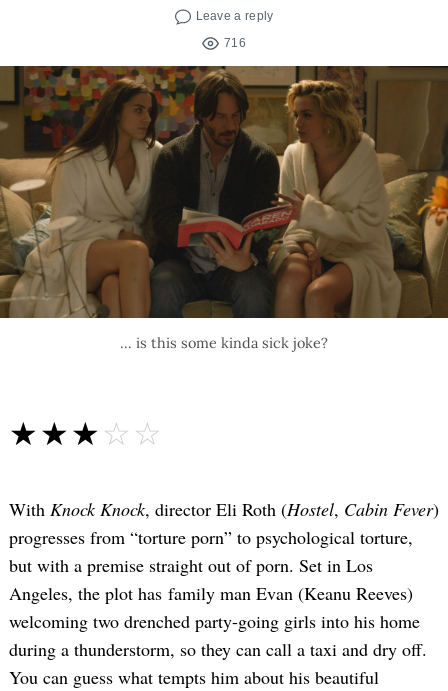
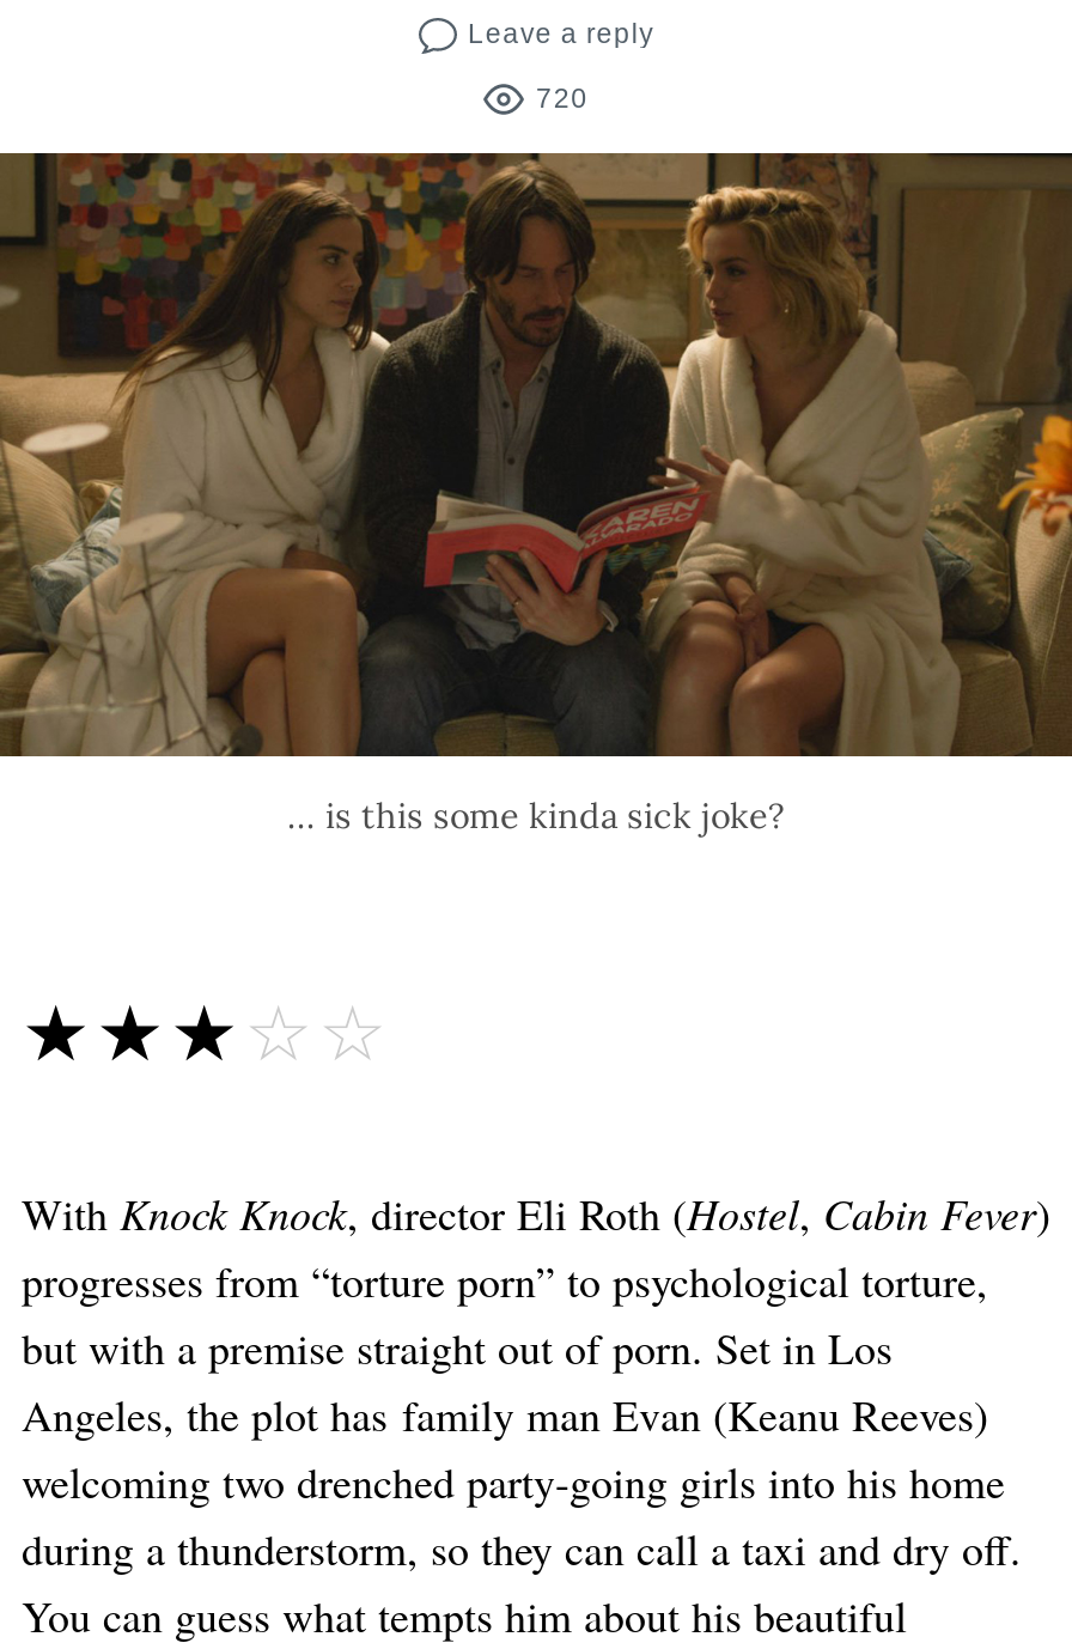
[224,36,246,49] 716 -> [536,81,589,112] 720

